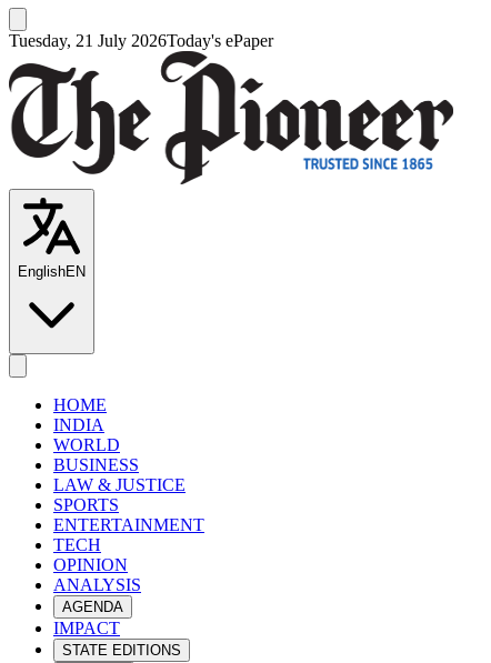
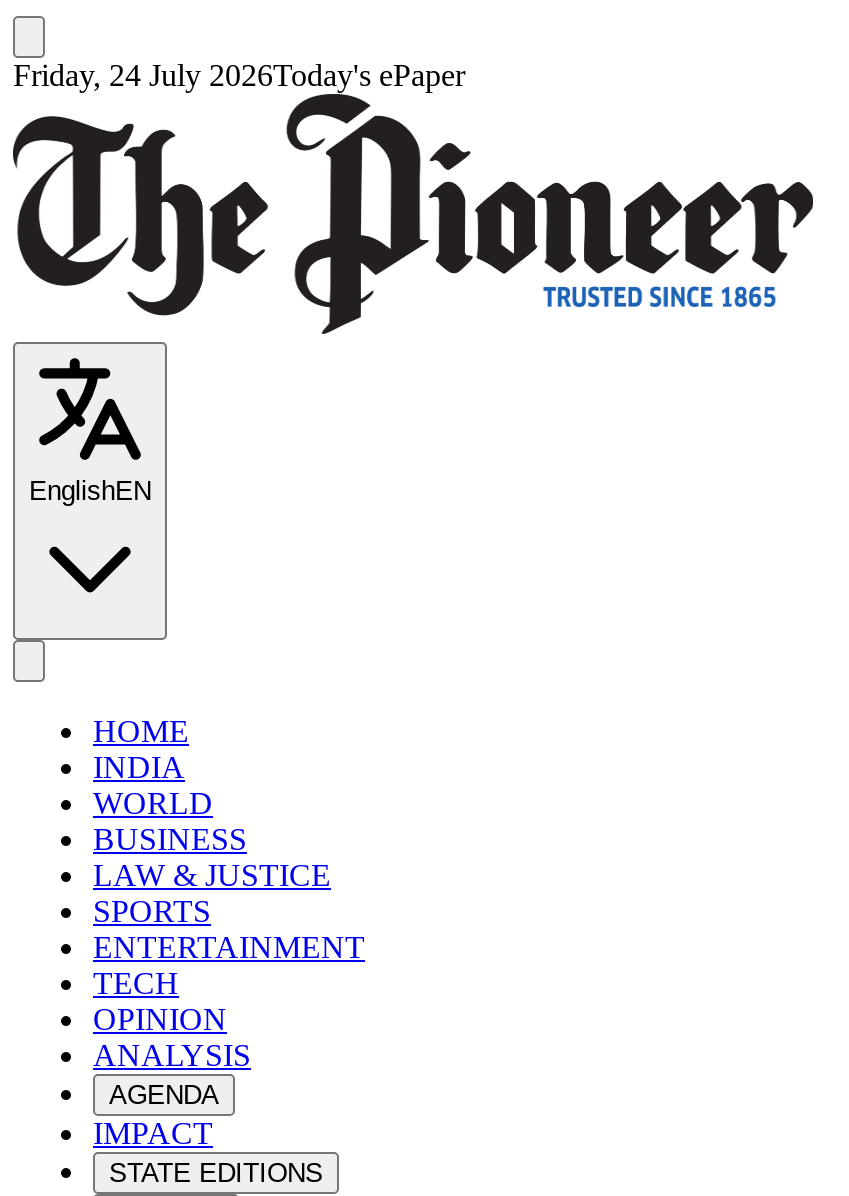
[9,31,273,50] Tuesday, 21 July 2026Today's ePaper -> [13,58,465,92] Friday, 24 July 2026Today's ePaper

